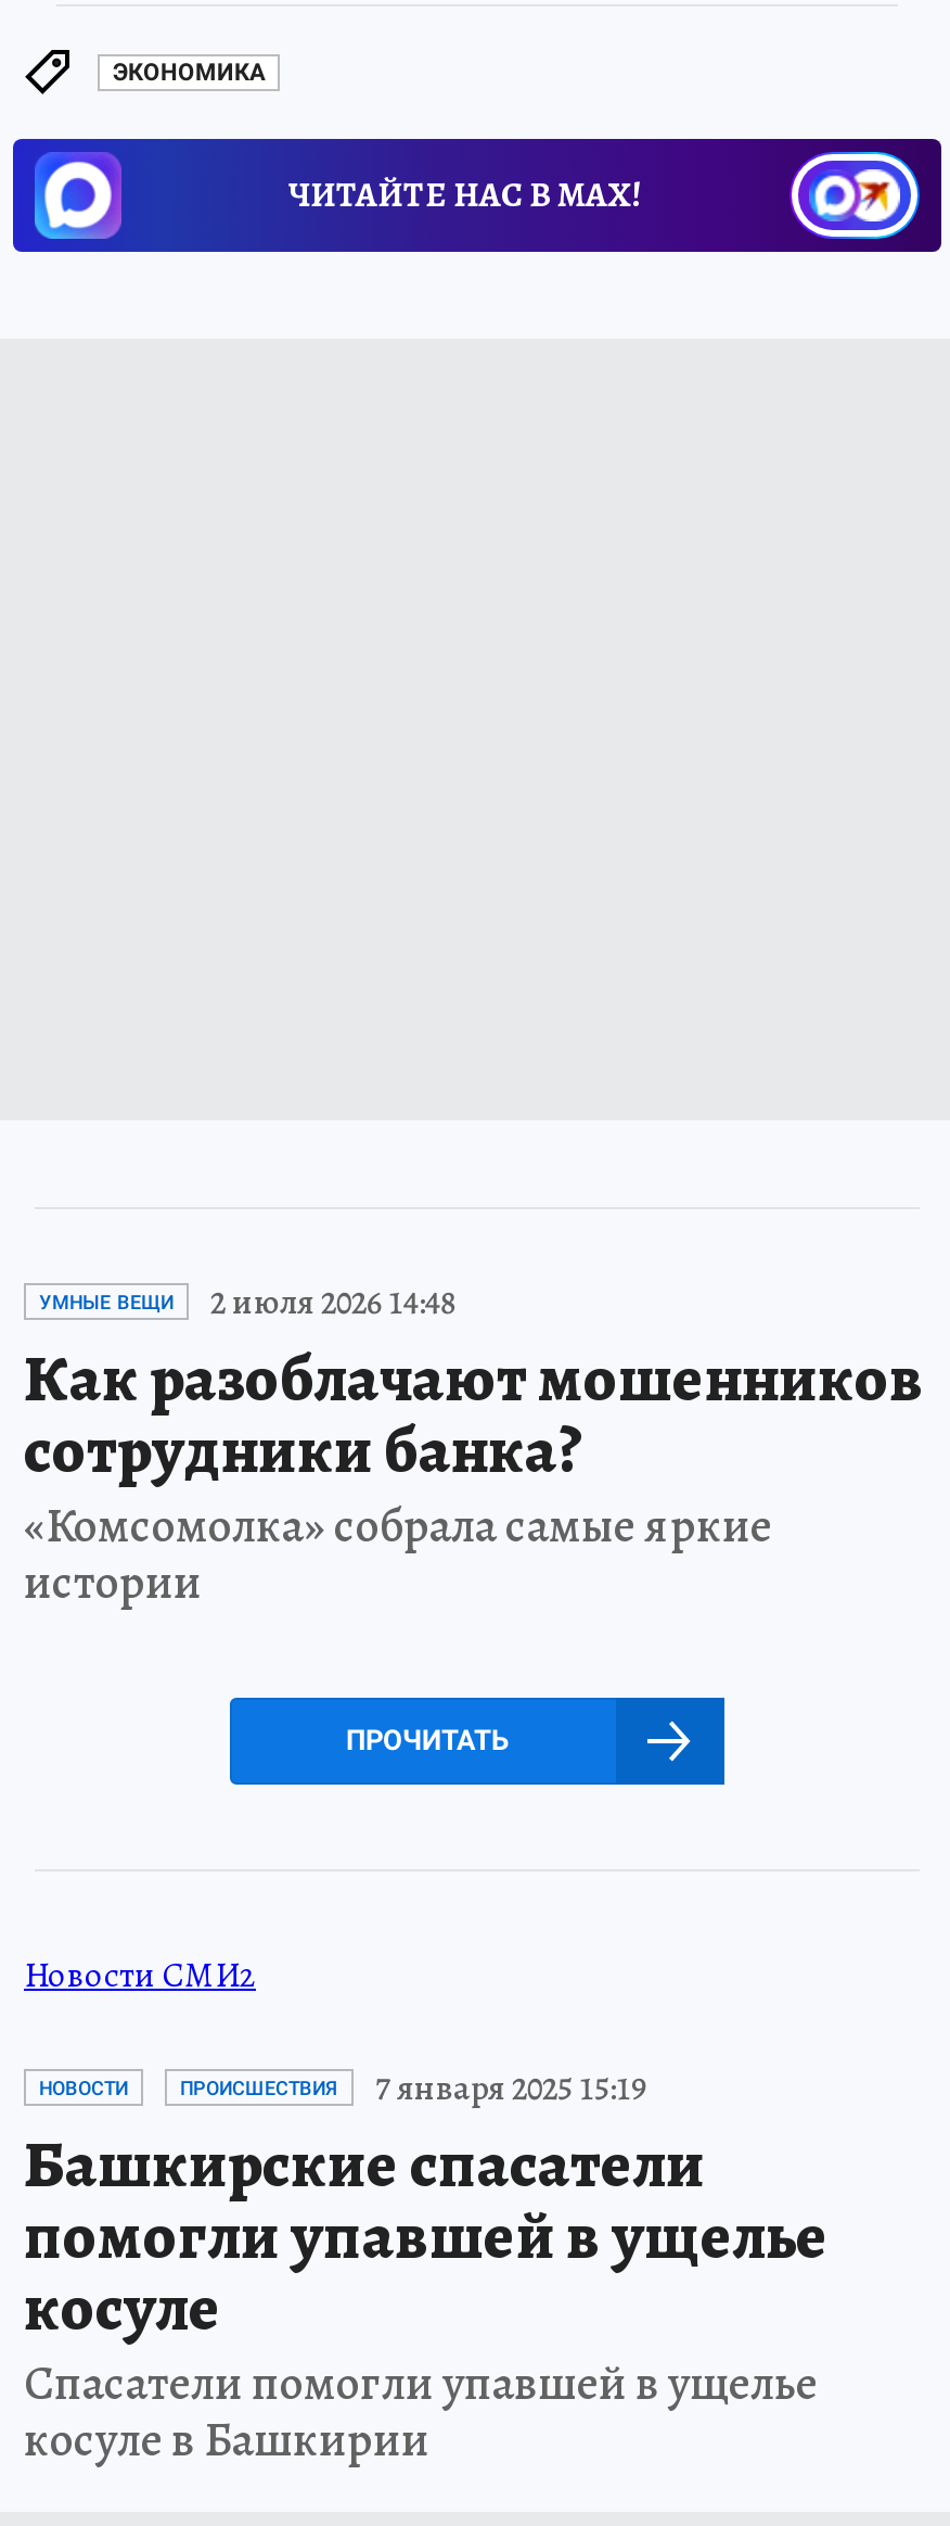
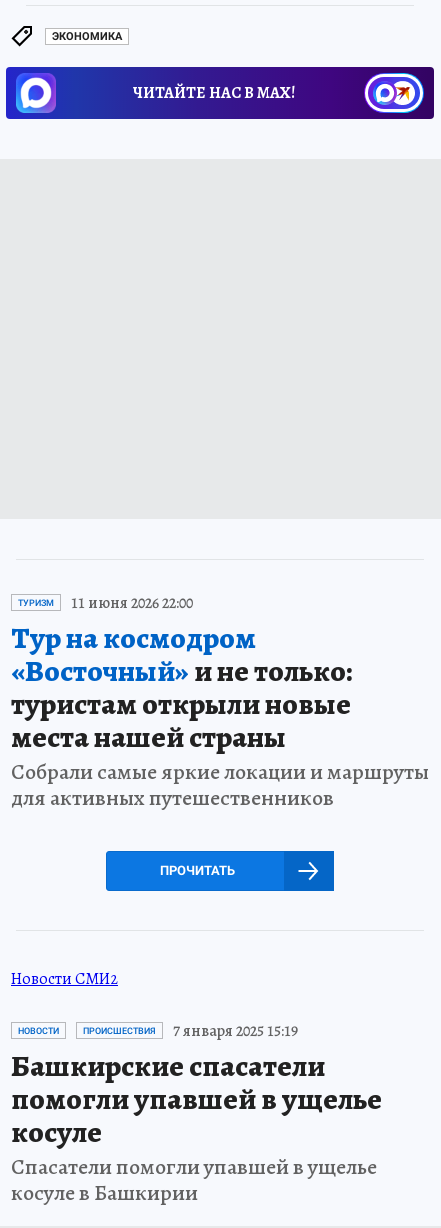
[24,1278,924,1615] УМНЫЕ ВЕЩИ | 2 июля 2026 14:48 | Как разоблачают мошенников | сотрудники банка? | «Комсомолка» собрала самые яркие | истории -> [11,592,429,813] ТУРИЗМ | 11 июня 2026 22:00 | Тур на космодром | «Восточный»и не только: | туристам открыли новые | места нашей страны | Собрали самые яркие локации и маршруты | для активных путешественников

